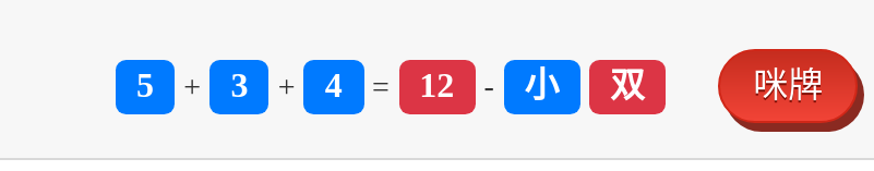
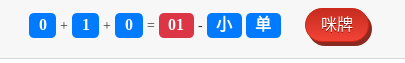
[136,66,154,103] 5 -> [38,16,46,33] 0
[231,66,248,103] 3 -> [82,16,90,33] 1
[325,66,342,103] 4 -> [125,16,133,33] 0
[419,66,454,103] 12 -> [168,16,184,33] 01
[610,66,645,103] 双 -> [255,16,271,33] 单

